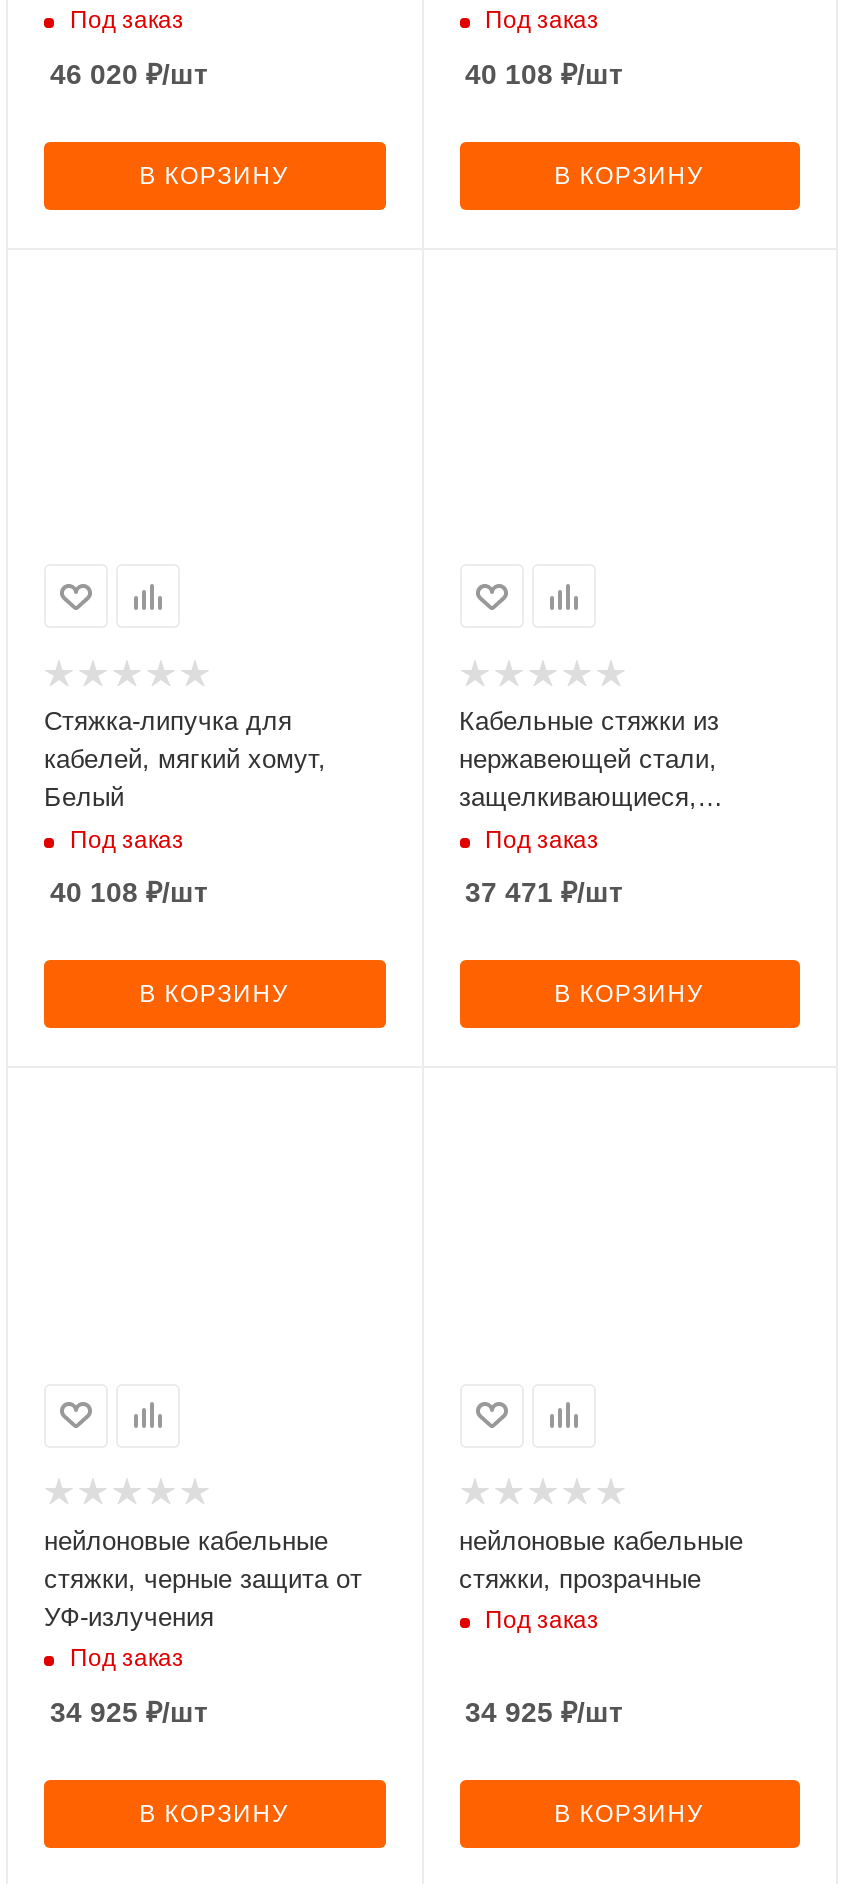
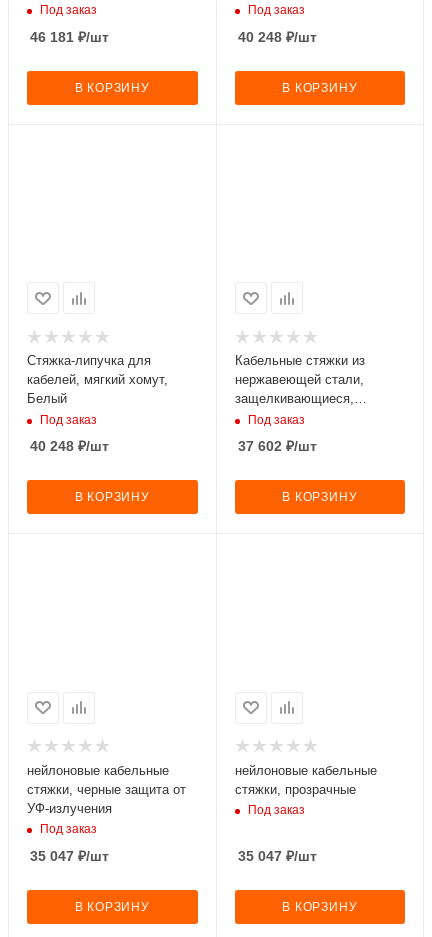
[50,57,208,89] 46 020 ₽/шт -> [30,28,109,44] 46 181 ₽/шт
[465,57,623,89] 40 108 ₽/шт -> [237,28,316,44] 40 248 ₽/шт
[50,876,208,908] 40 108 ₽/шт -> [30,438,109,454] 40 248 ₽/шт
[465,876,623,908] 37 471 ₽/шт -> [237,438,316,454] 37 602 ₽/шт
[50,1695,208,1727] 34 925 ₽/шт -> [30,847,109,863] 35 047 ₽/шт
[465,1695,623,1727] 34 925 ₽/шт -> [237,847,316,863] 35 047 ₽/шт

